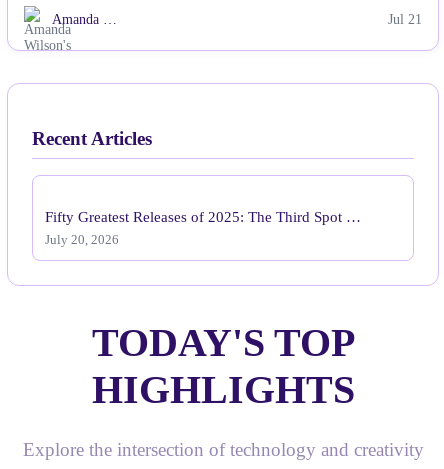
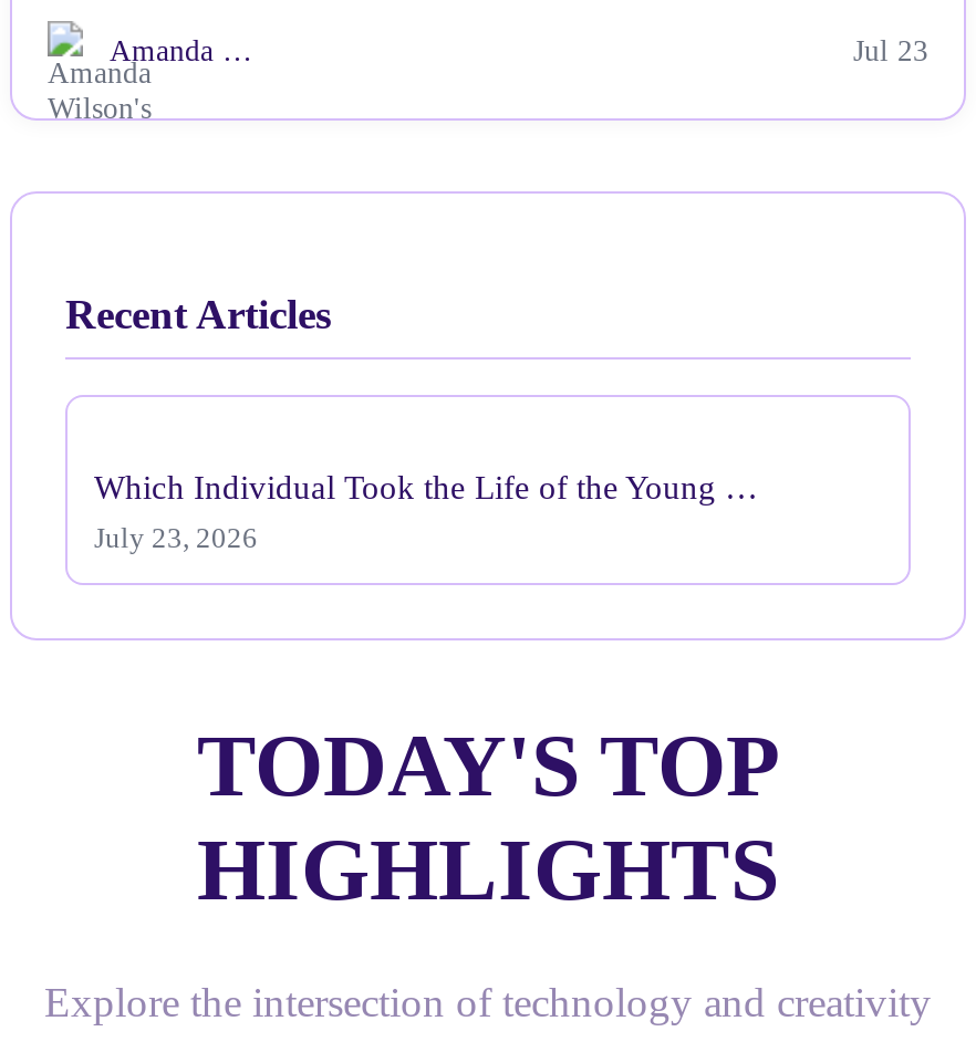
[388,12,422,27] Jul 21 -> [853,35,928,69] Jul 23
[45,208,361,225] Fifty Greatest Releases of 2025: The Third Spot … -> [94,468,758,505] Which Individual Took the Life of the Young …
[45,233,119,247] July 20, 2026 -> [94,523,258,554] July 23, 2026

